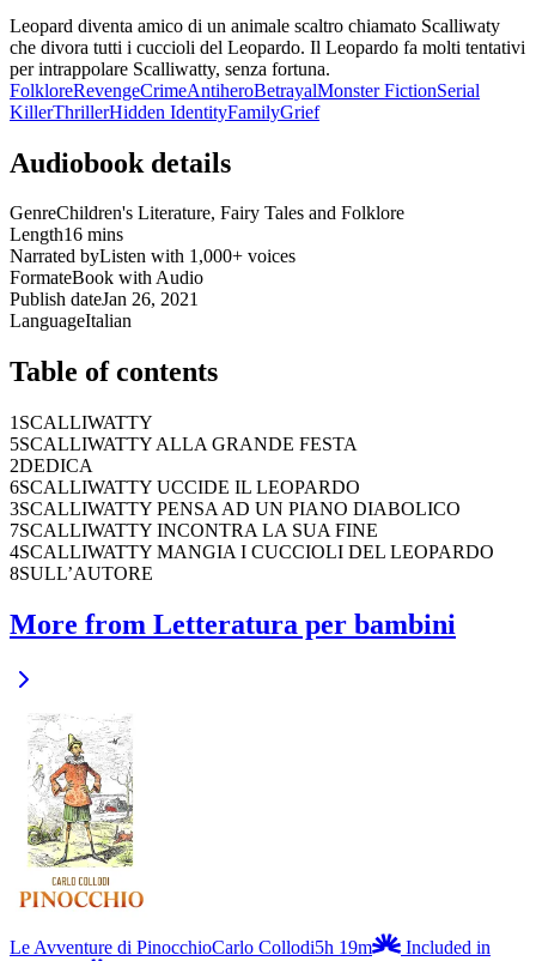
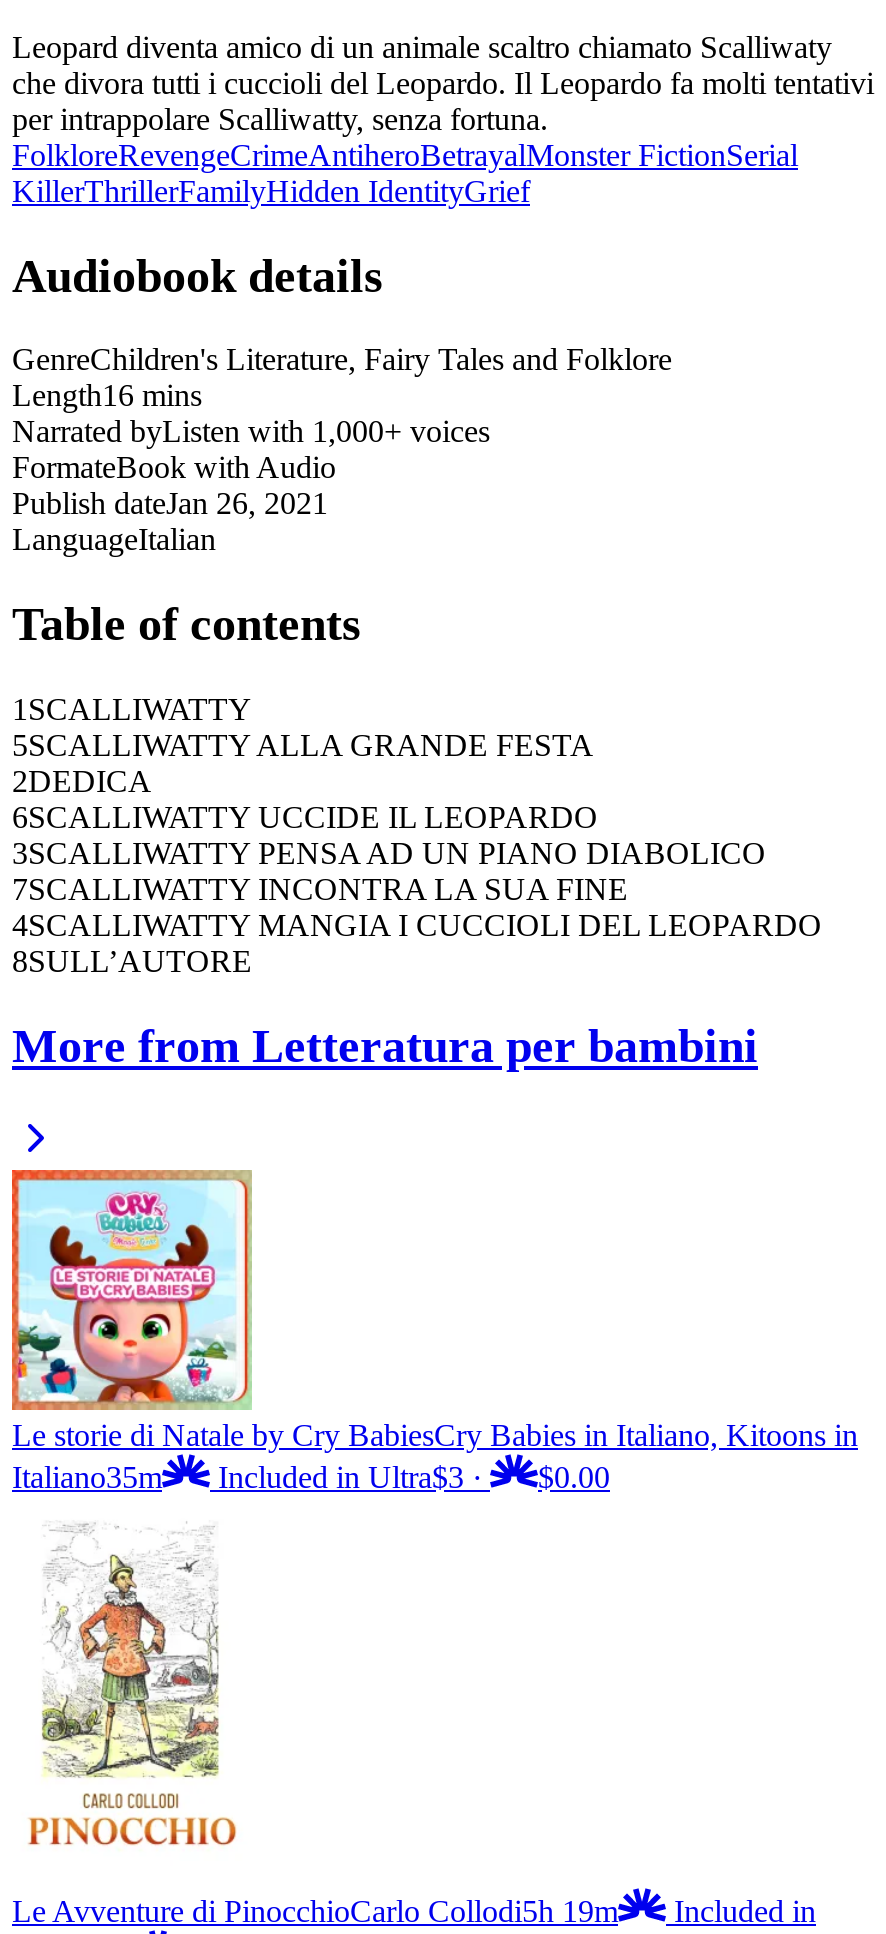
[10,101,319,122] KillerThrillerHidden IdentityFamilyGrief -> [12,173,530,207] KillerThrillerFamilyHidden IdentityGrief
none -> [10,1168,858,1494] [image] | Le storie di Natale by Cry BabiesCry Babies in Italiano, Kitoons in | Italiano35m | Included in Ultra$3 · | $0.00

